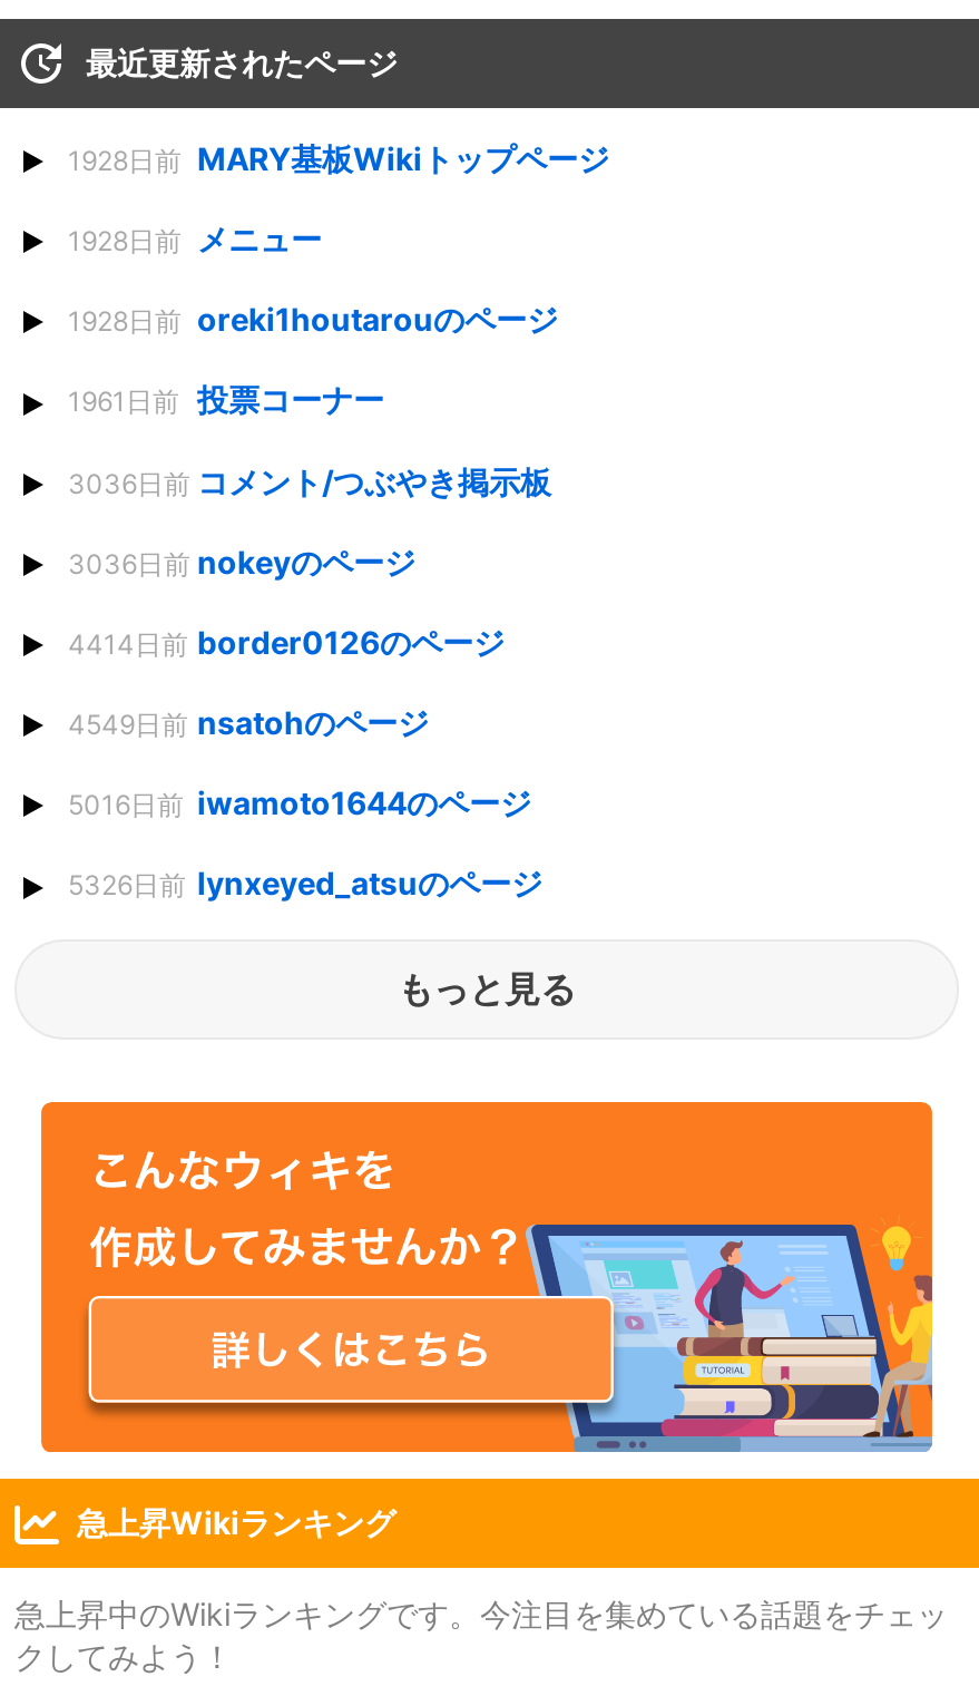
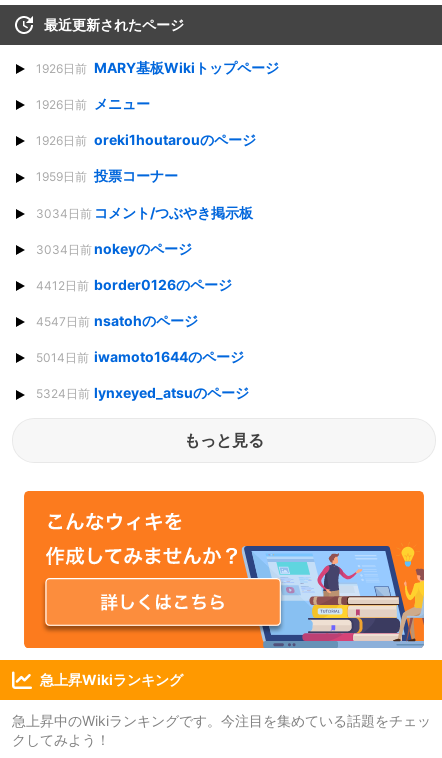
[68,139,609,177] 1928日前 MARY基板Wikiトップページ -> [36,59,279,76] 1926日前 MARY基板Wikiトップページ
[68,220,322,257] 1928日前 メニュー -> [36,95,150,112] 1926日前 メニュー
[68,300,558,338] 1928日前 oreki1houtarouのページ -> [36,131,256,148] 1926日前 oreki1houtarouのページ
[68,381,384,419] 1961日前 投票コーナー -> [36,167,178,184] 1959日前 投票コーナー
[68,461,551,499] 3036日前 コメント/つぶやき掲示板 -> [36,203,253,220] 3034日前 コメント/つぶやき掲示板
[68,542,415,580] 3036日前 nokeyのページ -> [36,240,192,257] 3034日前 nokeyのページ
[68,623,505,661] 4414日前 border0126のページ -> [36,276,232,293] 4412日前 border0126のページ
[68,703,429,741] 4549日前 nsatohのページ -> [36,312,198,329] 4547日前 nsatohのページ
[68,784,531,822] 5016日前 iwamoto1644のページ -> [36,348,244,365] 5014日前 iwamoto1644のページ
[68,865,542,903] 5326日前 lynxeyed_atsuのページ -> [36,384,249,401] 5324日前 lynxeyed_atsuのページ

